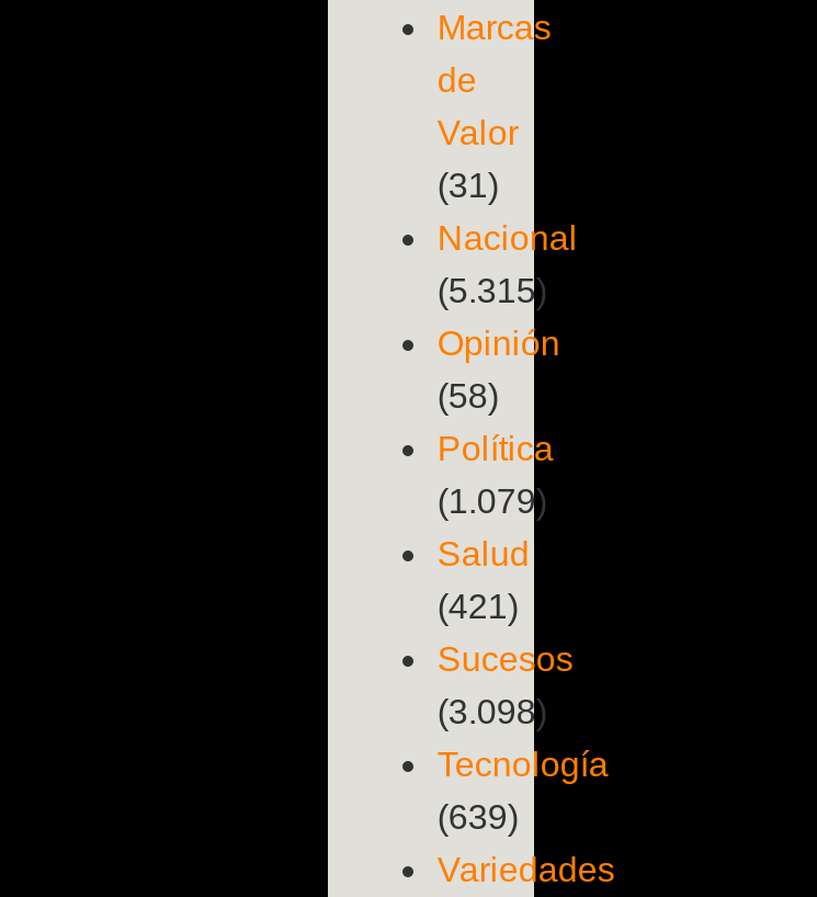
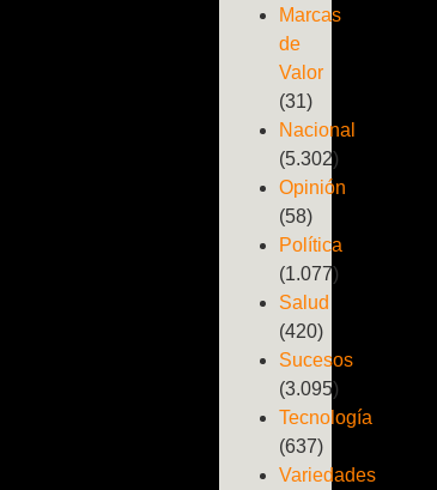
[437,273,547,310] (5.315) -> [279,149,339,169] (5.302)
[437,483,547,520] (1.079) -> [279,264,339,284] (1.077)
[437,588,518,626] (421) -> [279,321,323,342] (420)
[437,694,547,731] (3.098) -> [279,379,339,399] (3.095)
[437,799,518,836] (639) -> [279,436,323,457] (637)

